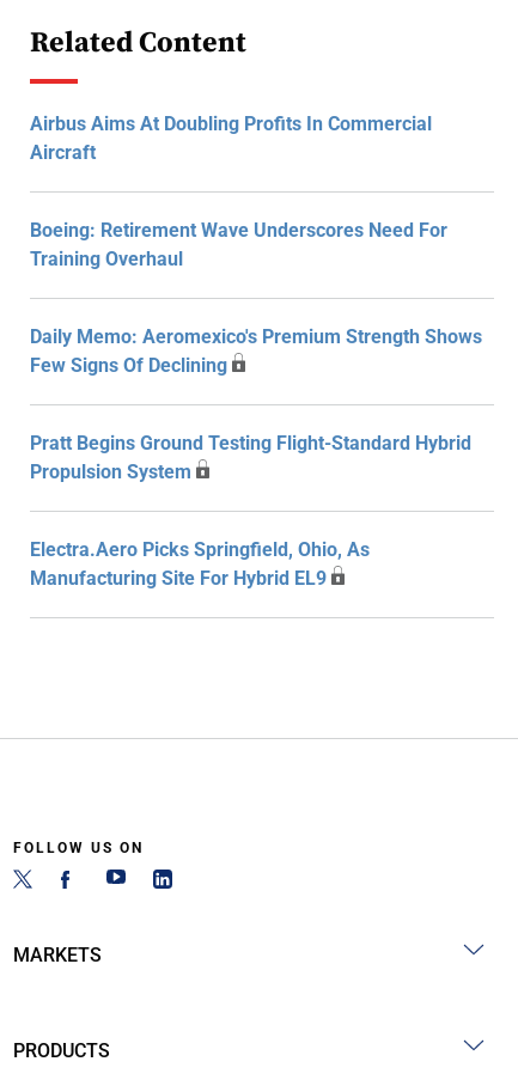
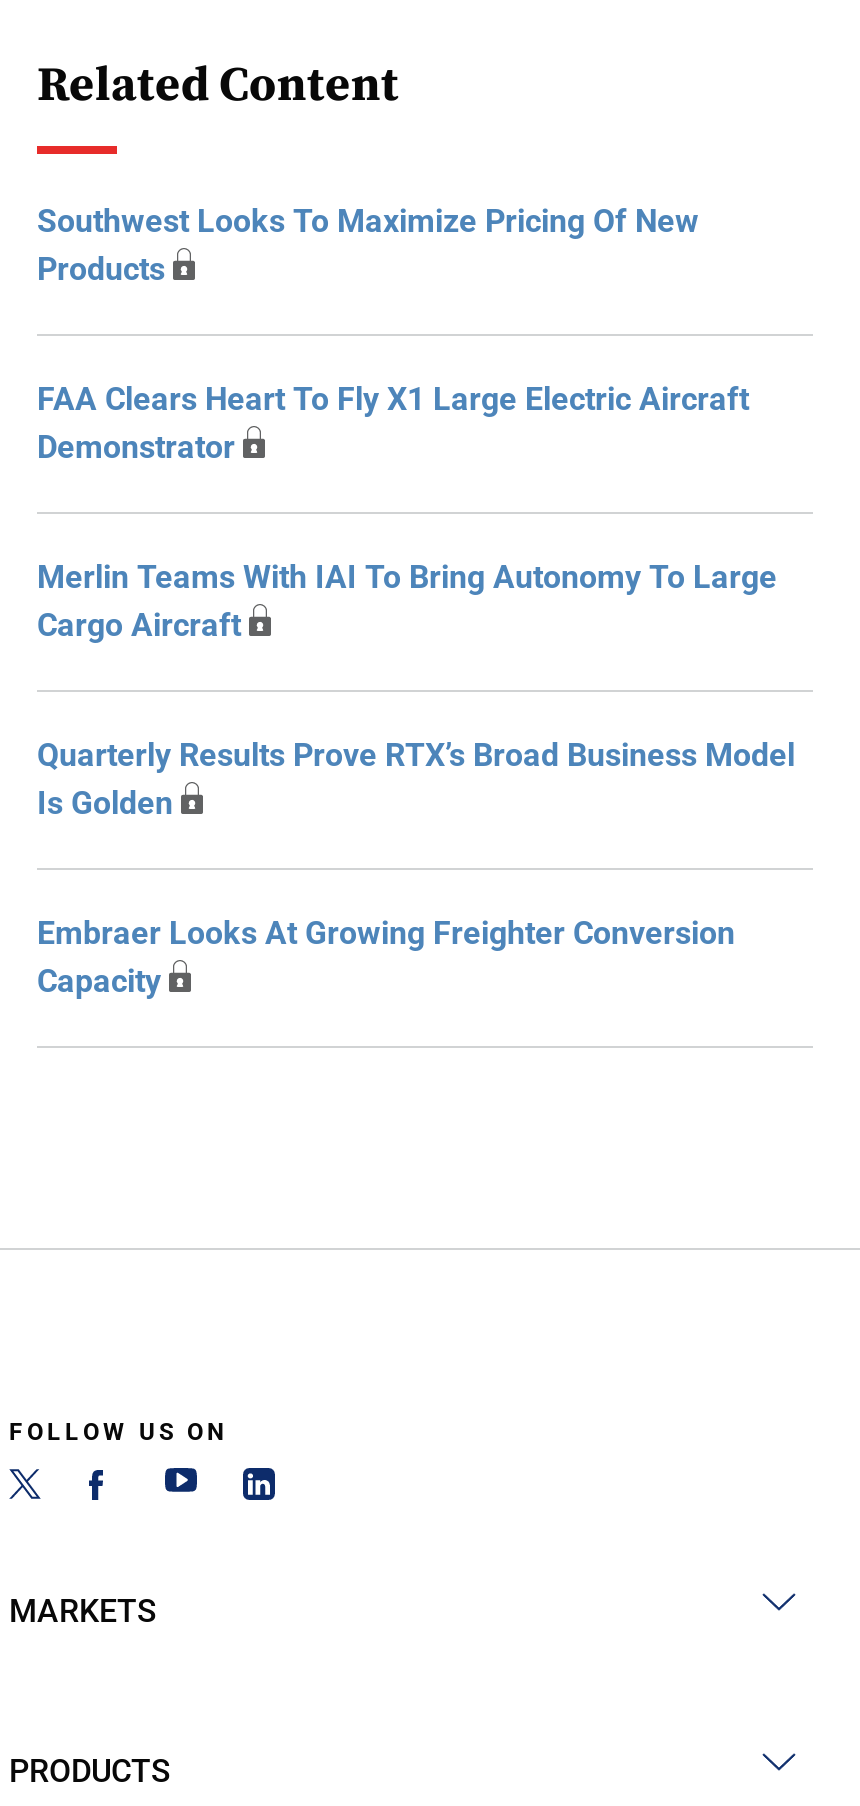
[30,112,432,164] Airbus Aims At Doubling Profits In Commercial | Aircraft -> [37,202,699,288] Southwest Looks To Maximize Pricing Of New | Products
[30,219,447,270] Boeing: Retirement Wave Underscores Need For | Training Overhaul -> [37,380,749,466] FAA Clears Heart To Fly X1 Large Electric Aircraft | Demonstrator
[30,325,482,377] Daily Memo: Aeromexico's Premium Strength Shows | Few Signs Of Declining -> [37,558,777,644] Merlin Teams With IAI To Bring Autonomy To Large | Cargo Aircraft
[30,432,471,483] Pratt Begins Ground Testing Flight-Standard Hybrid | Propulsion System -> [37,736,795,822] Quarterly Results Prove RTX’s Broad Business Model | Is Golden
[30,538,370,590] Electra.aero Picks Springfield, Ohio, As | Manufacturing Site For Hybrid EL9 -> [37,914,735,1000] Embraer Looks At Growing Freighter Conversion | Capacity

